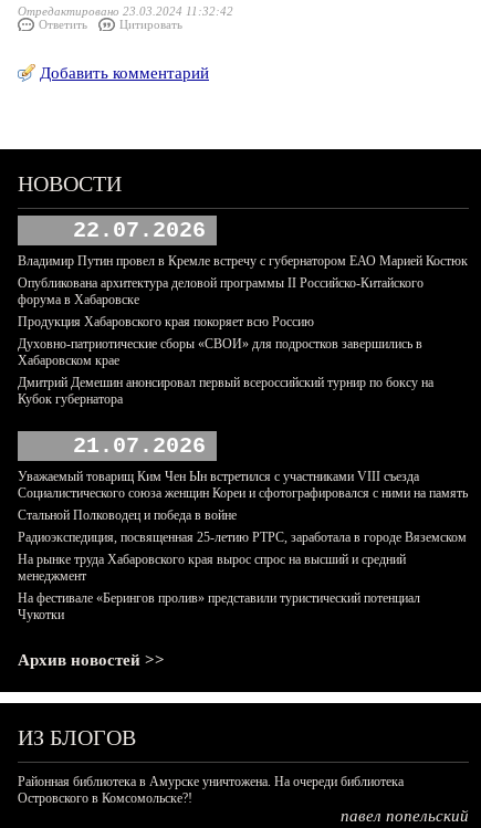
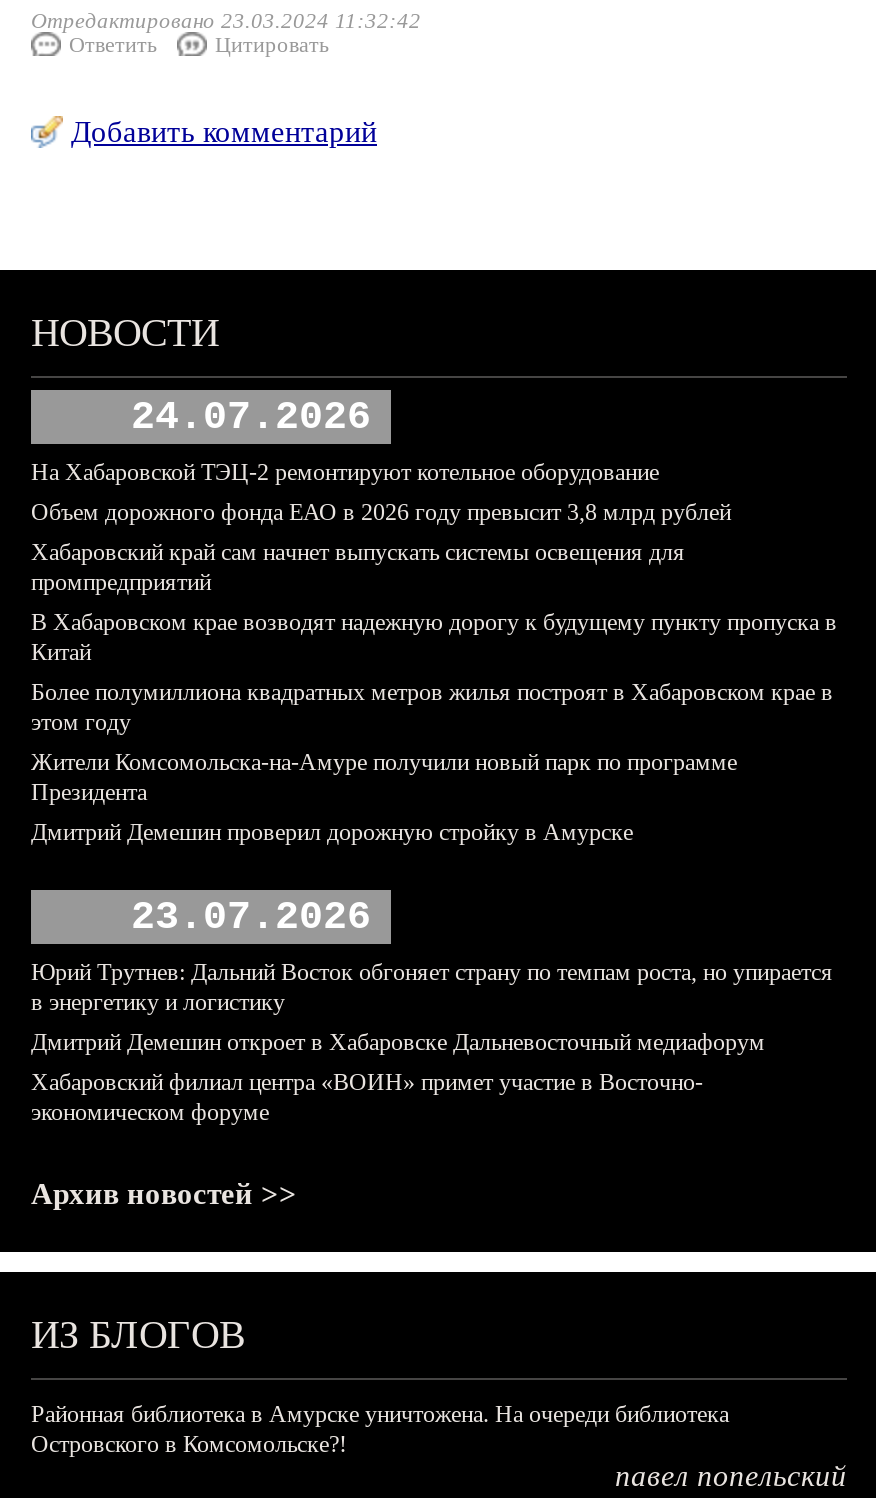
[18,218,468,407] 22.07.2026 | Владимир Путин провел в Кремле встречу с губернатором ЕАО Марией Костюк | Опубликована архитектура деловой программы II Российско-Китайского | форума в Хабаровске | Продукция Хабаровского края покоряет всю Россию | Духовно-патриотические сборы «СВОИ» для подростков завершились в | Хабаровском крае | Дмитрий Демешин анонсировал первый всероссийский турнир по боксу на | Кубок губернатора -> [31,394,837,846] 24.07.2026 | На Хабаровской ТЭЦ-2 ремонтируют котельное оборудование | Объем дорожного фонда ЕАО в 2026 году превысит 3,8 млрд рублей | Хабаровский край сам начнет выпускать системы освещения для | промпредприятий | В Хабаровском крае возводят надежную дорогу к будущему пункту пропуска в | Китай | Более полумиллиона квадратных метров жилья построят в Хабаровском крае в | этом году | Жители Комсомольска-на-Амуре получили новый парк по программе | Президента | Дмитрий Демешин проверил дорожную стройку в Амурске
[18,433,468,622] 21.07.2026 | Уважаемый товарищ Ким Чен Ын встретился с участниками VIII съезда | Социалистического союза женщин Кореи и сфотографировался с ними на память | Стальной Полководец и победа в войне | Радиоэкспедиция, посвященная 25-летию РТРС, заработала в городе Вяземском | На рынке труда Хабаровского края вырос спрос на высший и средний | менеджмент | На фестивале «Берингов пролив» представили туристический потенциал | Чукотки -> [31,894,833,1126] 23.07.2026 | Юрий Трутнев: Дальний Восток обгоняет страну по темпам роста, но упирается | в энергетику и логистику | Дмитрий Демешин откроет в Хабаровске Дальневосточный медиафорум | Хабаровский филиал центра «ВОИН» примет участие в Восточно- | экономическом форуме

